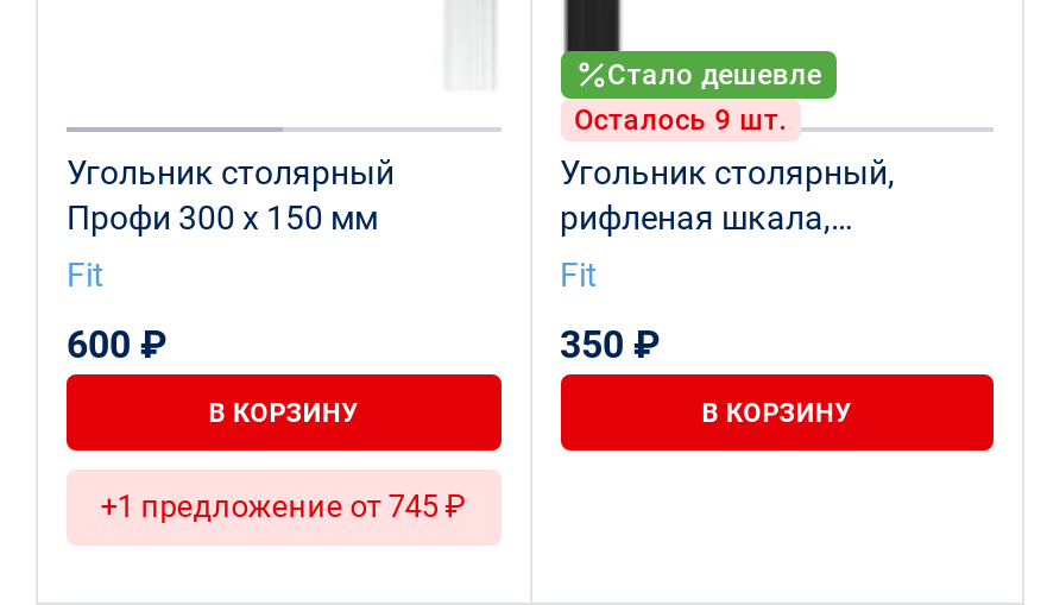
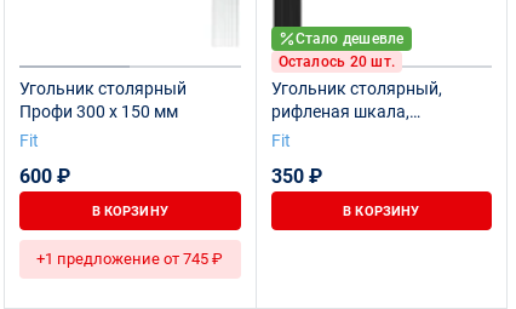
[574,103,786,137] Осталось 9 шт. -> [278,53,395,70] Осталось 20 шт.

